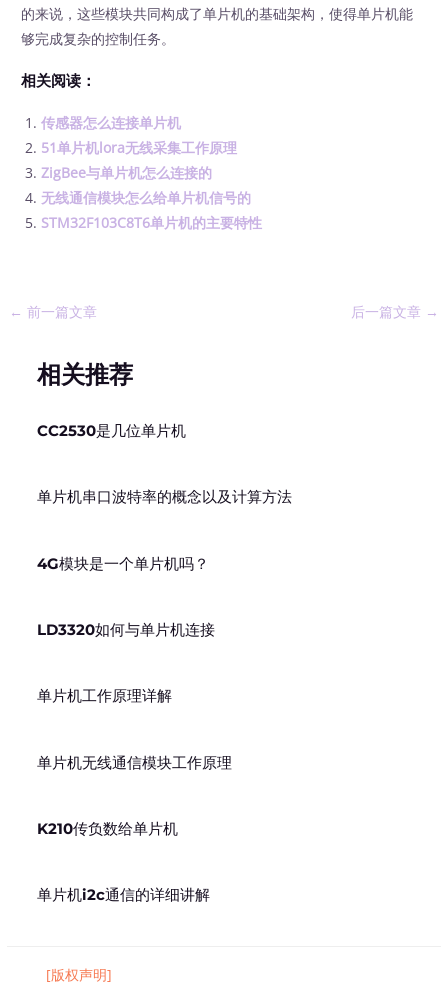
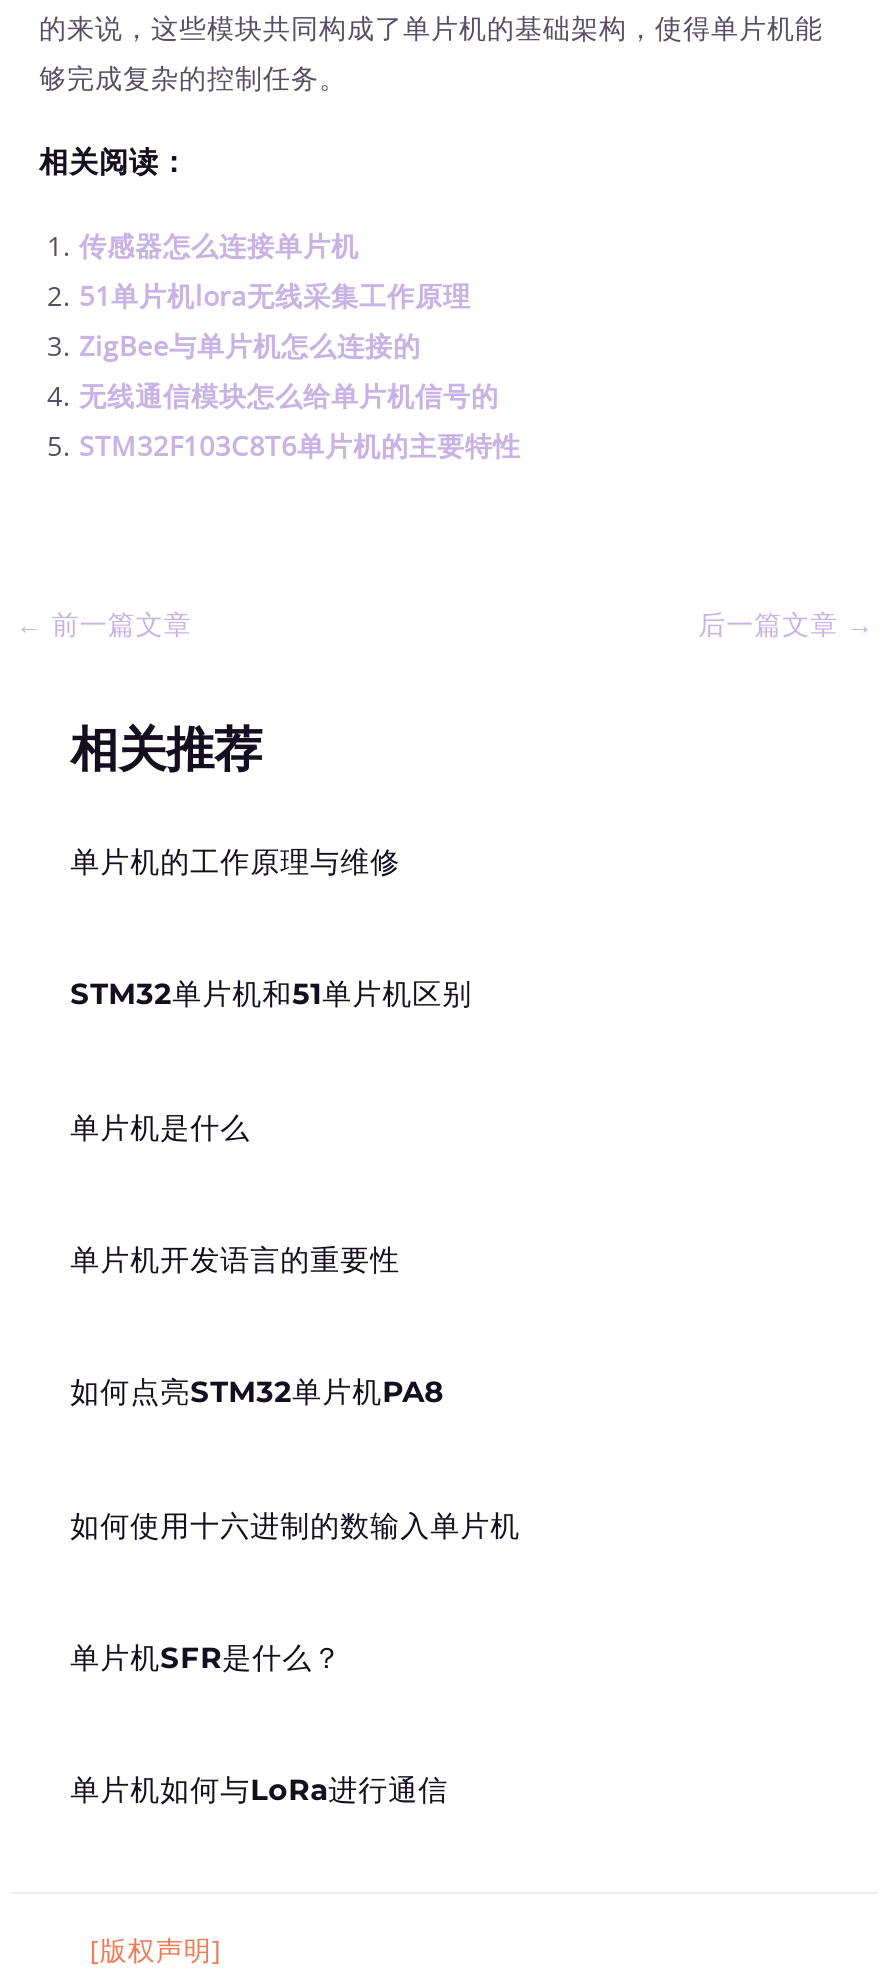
[37,422,186,440] CC2530是几位单片机 -> [70,844,400,880] 单片机的工作原理与维修
[37,488,292,506] 单片机串口波特率的概念以及计算方法 -> [70,977,472,1013] STM32单片机和51单片机区别
[37,555,209,573] 4G模块是一个单片机吗？ -> [70,1109,250,1145] 单片机是什么
[37,621,215,639] LD3320如何与单片机连接 -> [70,1242,400,1278] 单片机开发语言的重要性
[37,687,172,705] 单片机工作原理详解 -> [70,1375,444,1411] 如何点亮STM32单片机PA8
[37,754,232,772] 单片机无线通信模块工作原理 -> [70,1507,520,1543] 如何使用十六进制的数输入单片机
[37,820,178,838] K210传负数给单片机 -> [70,1640,342,1676] 单片机SFR是什么？
[37,886,210,904] 单片机i2c通信的详细讲解 -> [70,1773,448,1809] 单片机如何与LoRa进行通信

